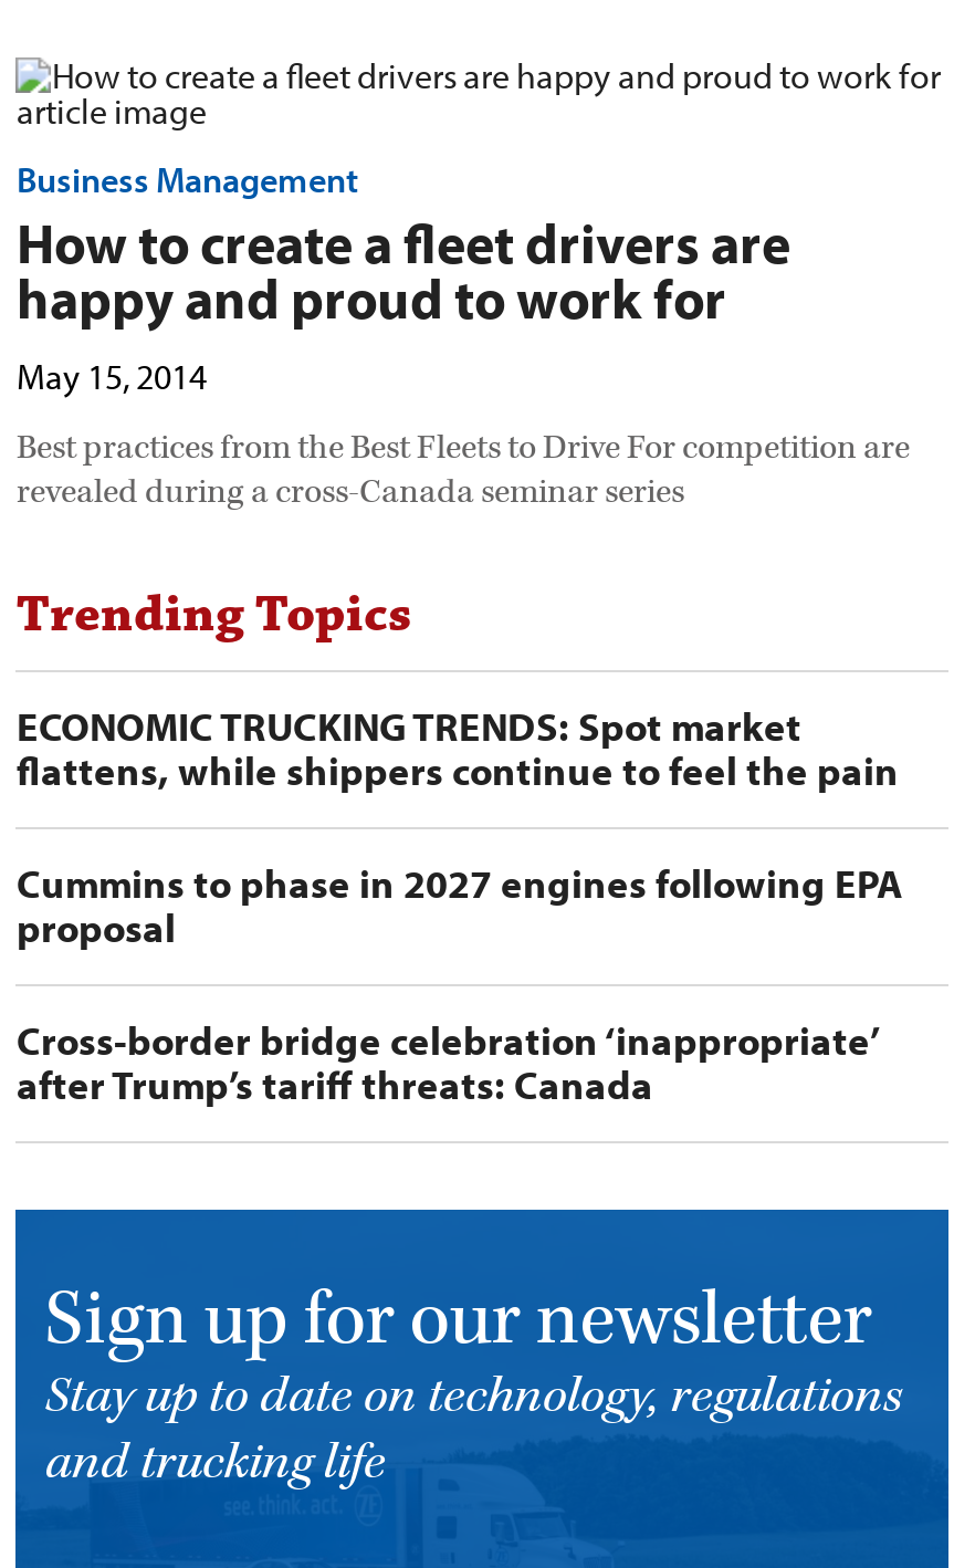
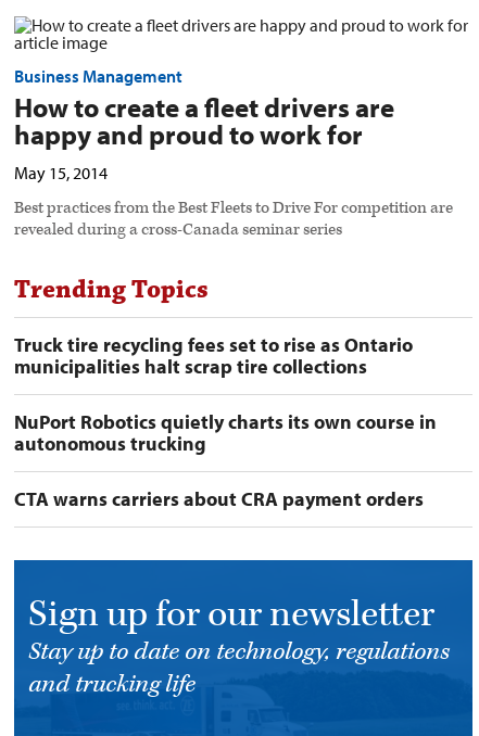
[16,702,899,797] ECONOMIC TRUCKING TRENDS: Spot market | flattens, while shippers continue to feel the pain -> [15,332,413,379] Truck tire recycling fees set to rise as Ontario | municipalities halt scrap tire collections
[16,859,903,954] Cummins to phase in 2027 engines following EPA | proposal -> [15,409,437,456] NuPort Robotics quietly charts its own course in | autonomous trucking
[16,1016,879,1111] Cross-border bridge celebration ‘inappropriate’ | after Trump’s tariff threats: Canada -> [15,487,424,512] CTA warns carriers about CRA payment orders

